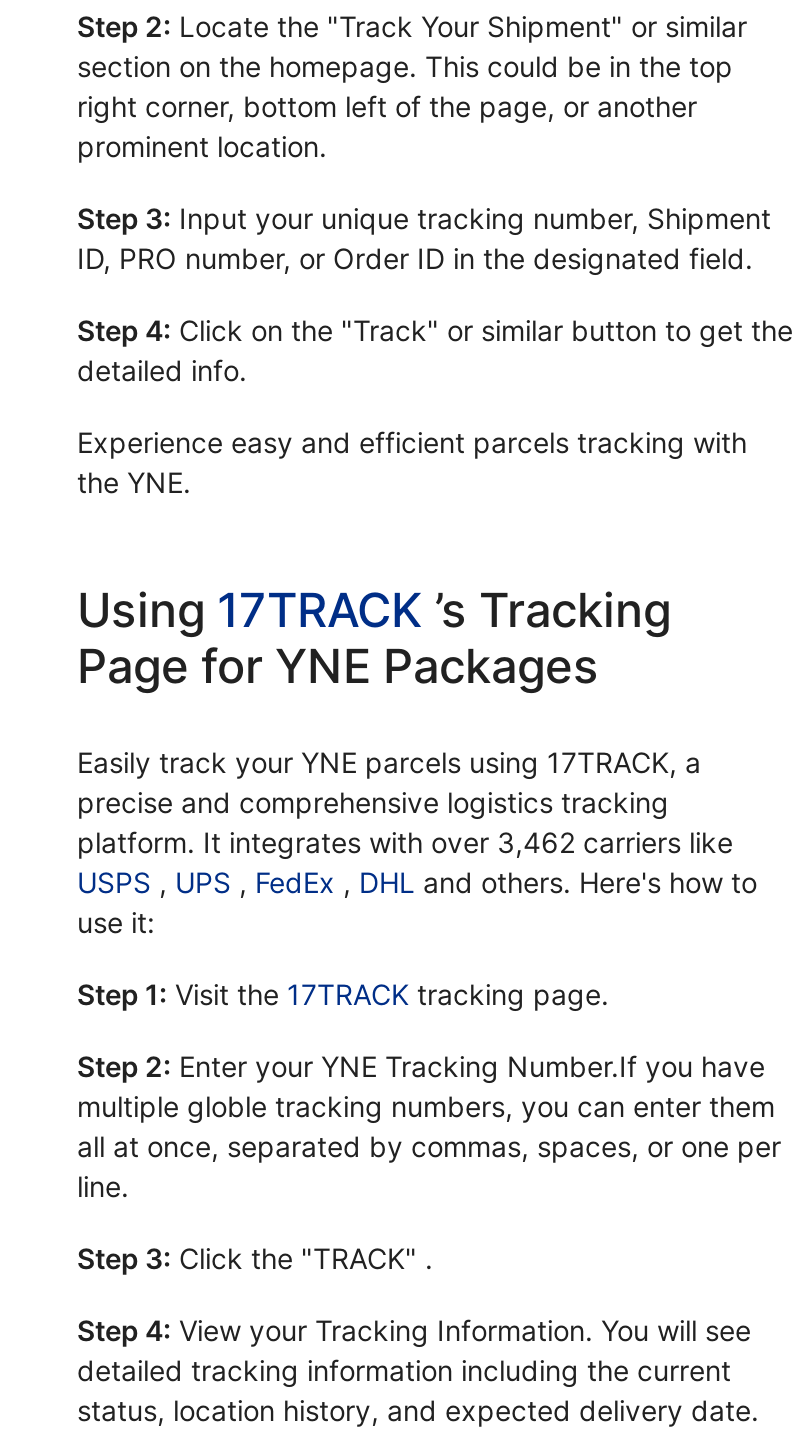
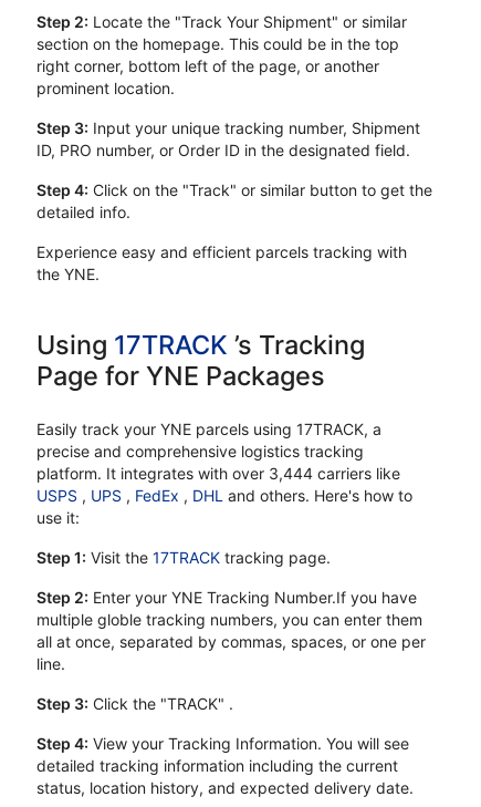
[77,825,733,859] platform. It integrates with over 3,462 carriers like -> [36,464,400,483] platform. It integrates with over 3,444 carriers like

